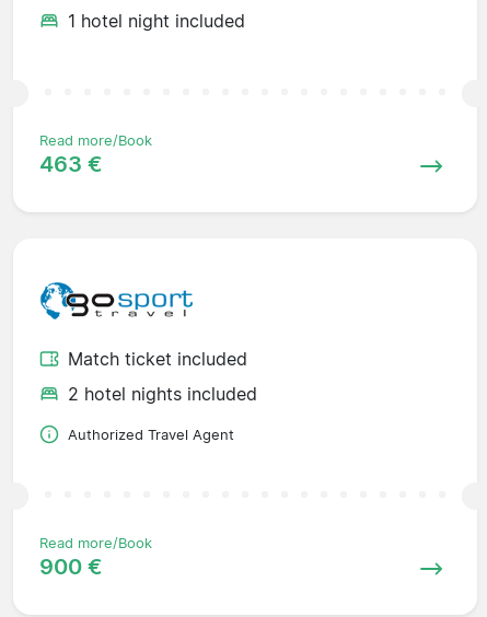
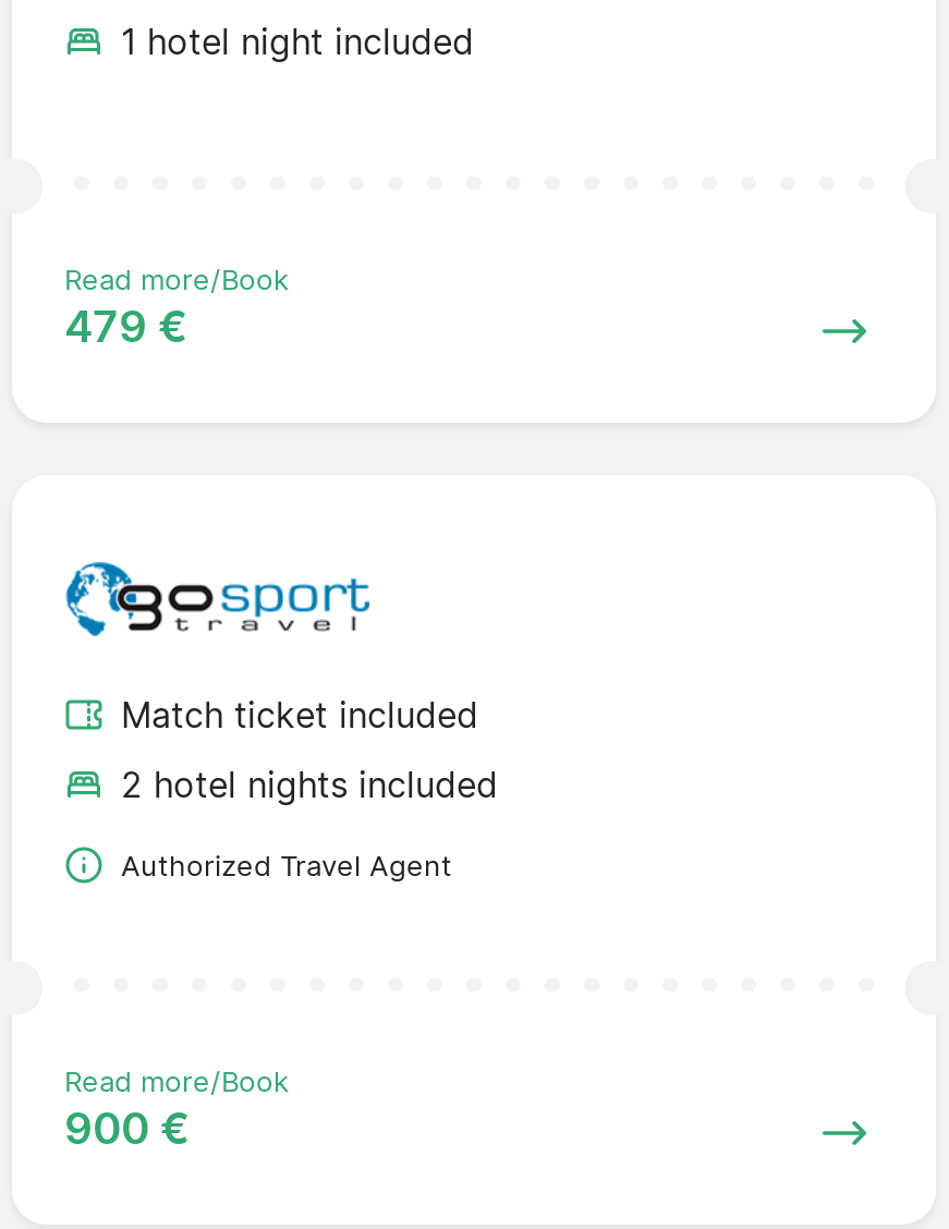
[39,151,103,177] 463 € -> [64,301,188,353] 479 €

